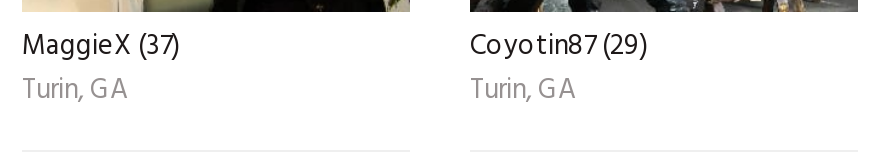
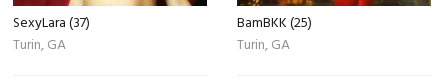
[22,23,180,69] MaggieX (37) -> [13,11,90,34] SexyLara (37)
[470,23,648,69] Coyotin87 (29) -> [237,11,312,34] BamBKK (25)

